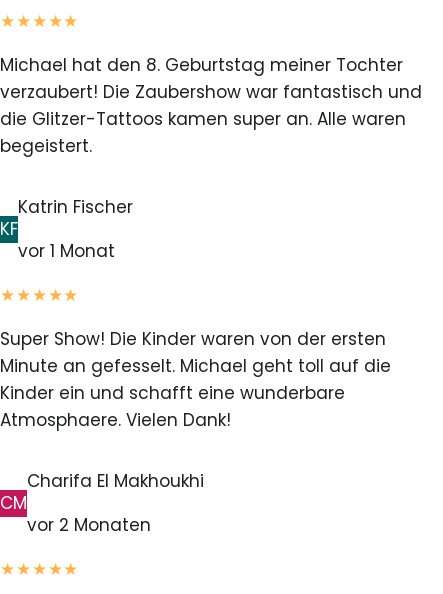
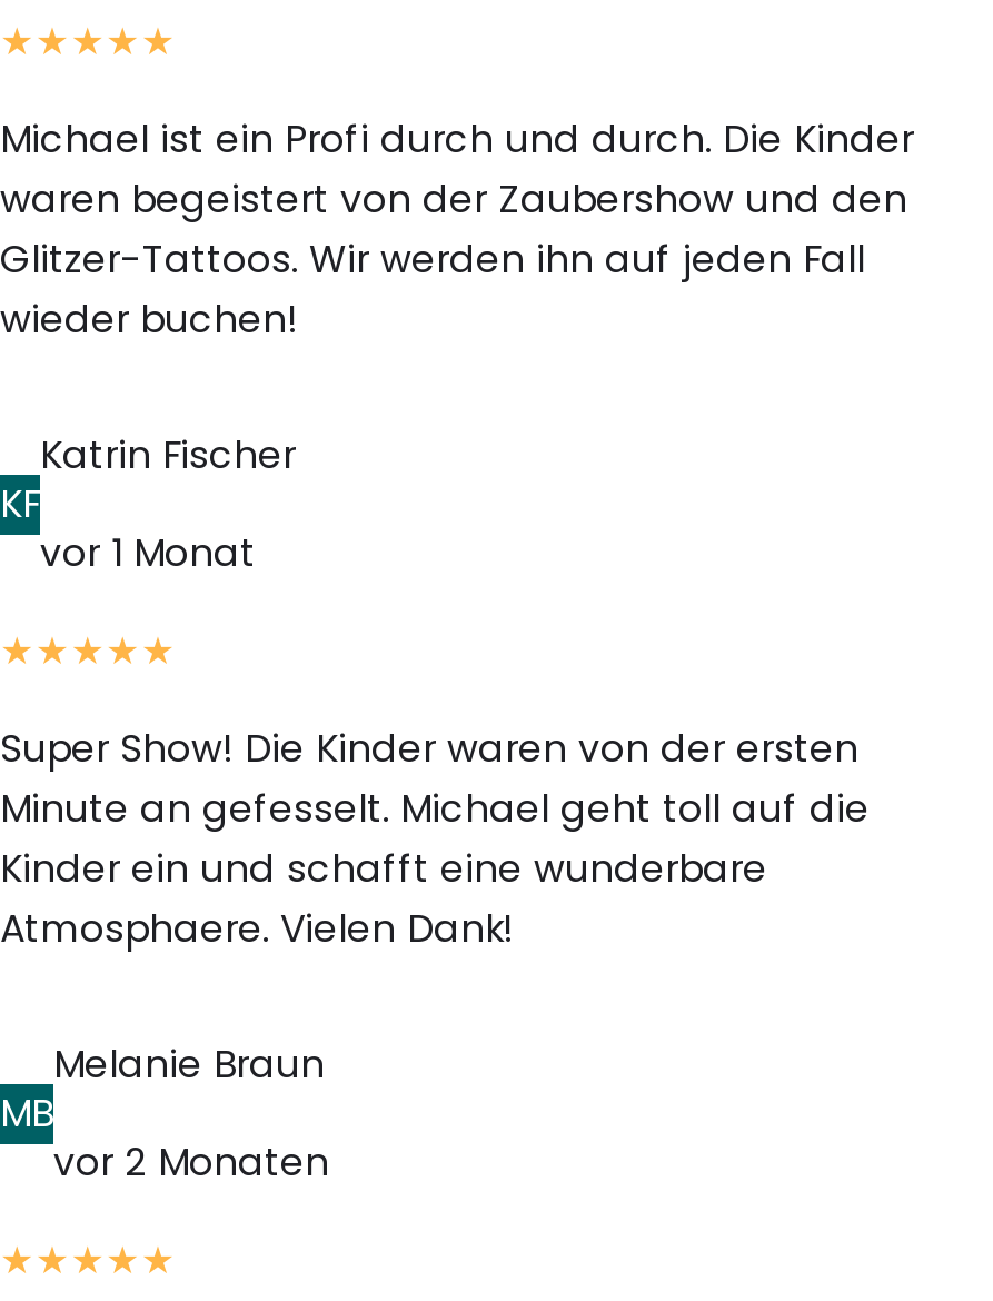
[0,53,422,158] Michael hat den 8. Geburtstag meiner Tochter | verzaubert! Die Zaubershow war fantastisch und | die Glitzer-Tattoos kamen super an. Alle waren | begeistert. -> [0,113,914,346] Michael ist ein Profi durch und durch. Die Kinder | waren begeistert von der Zaubershow und den | Glitzer-Tattoos. Wir werden ihn auf jeden Fall | wieder buchen!
[27,469,204,493] Charifa El Makhoukhi -> [53,1038,325,1092] Melanie Braun
[0,491,27,515] CM -> [0,1087,53,1140] MB

